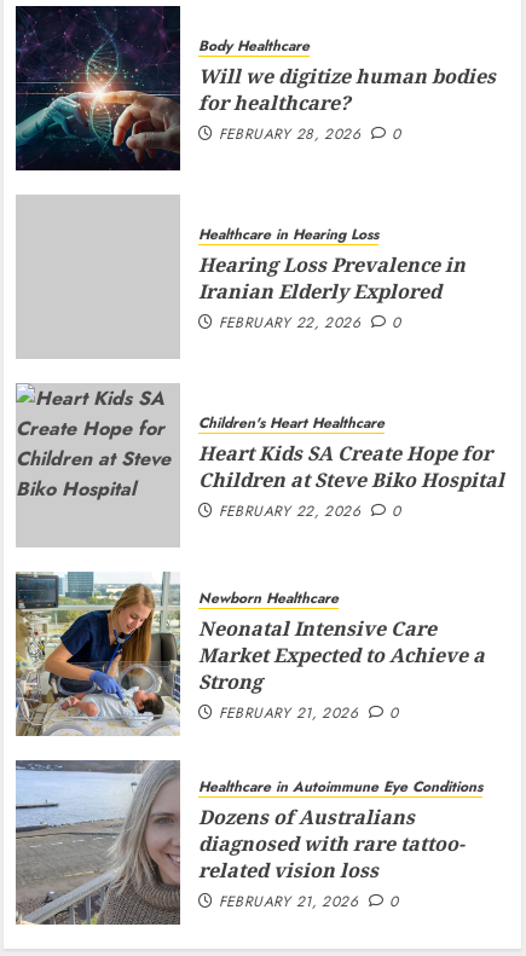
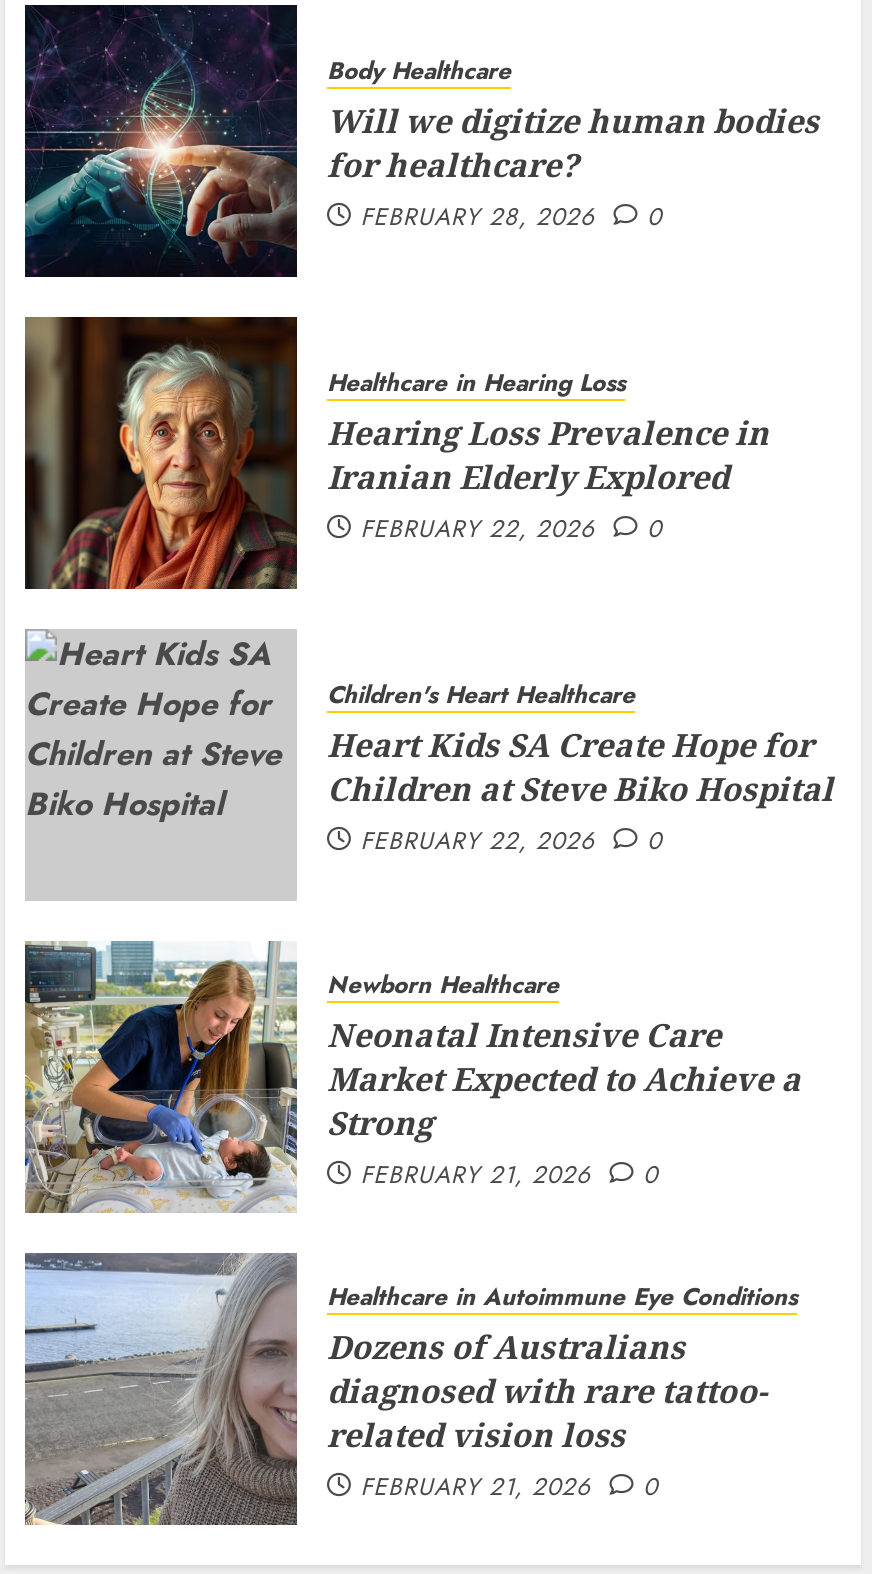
none -> [23,315,299,591] [image]

